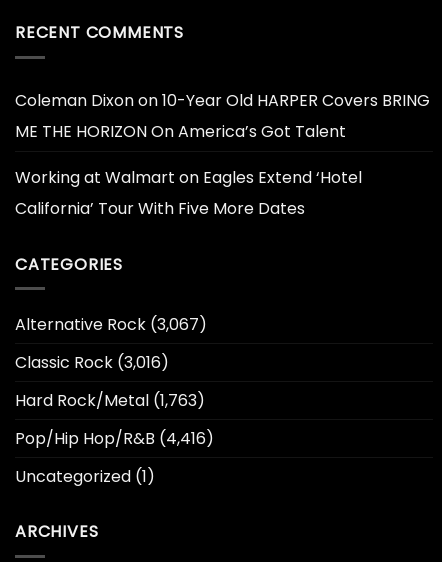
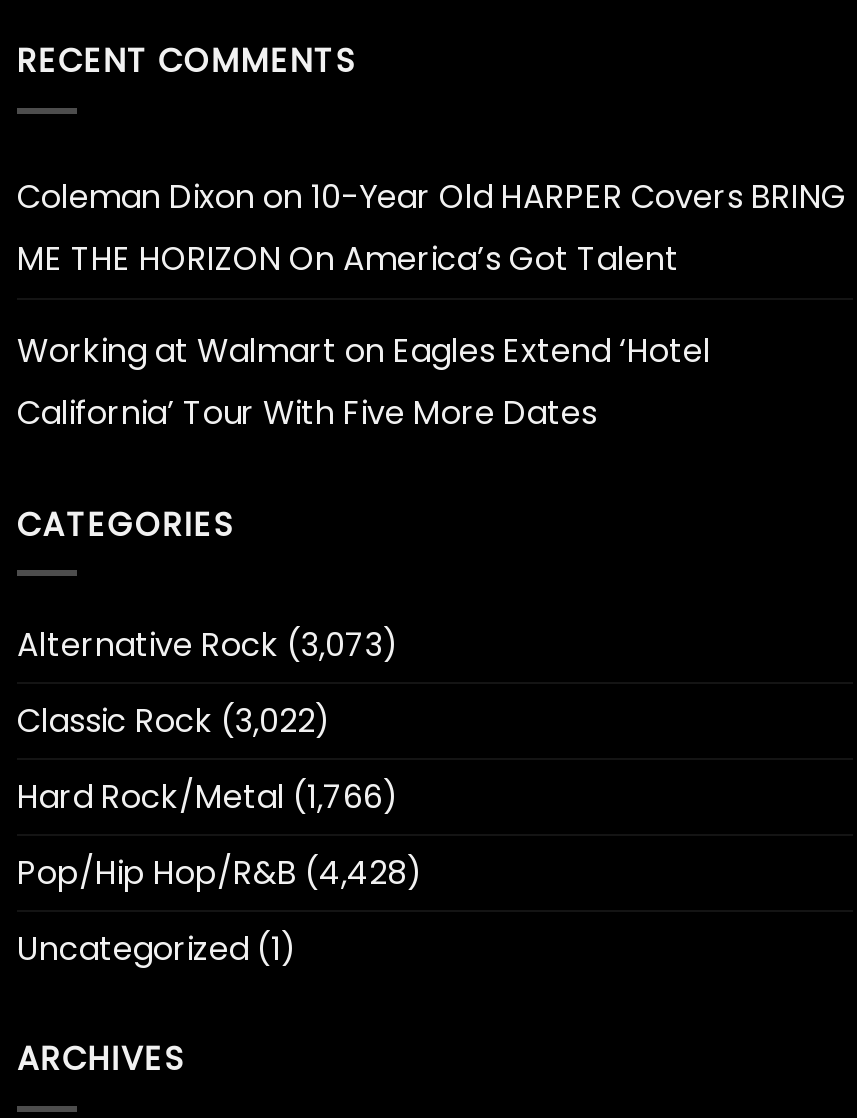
[15,313,207,336] Alternative Rock (3,067) -> [17,622,399,668] Alternative Rock (3,073)
[15,351,169,374] Classic Rock (3,016) -> [17,698,331,744] Classic Rock (3,022)
[15,389,205,412] Hard Rock/Metal (1,763) -> [17,774,399,820] Hard Rock/Metal (1,766)
[15,427,214,450] Pop/Hip Hop/R&B (4,416) -> [17,850,423,896] Pop/Hip Hop/R&B (4,428)

